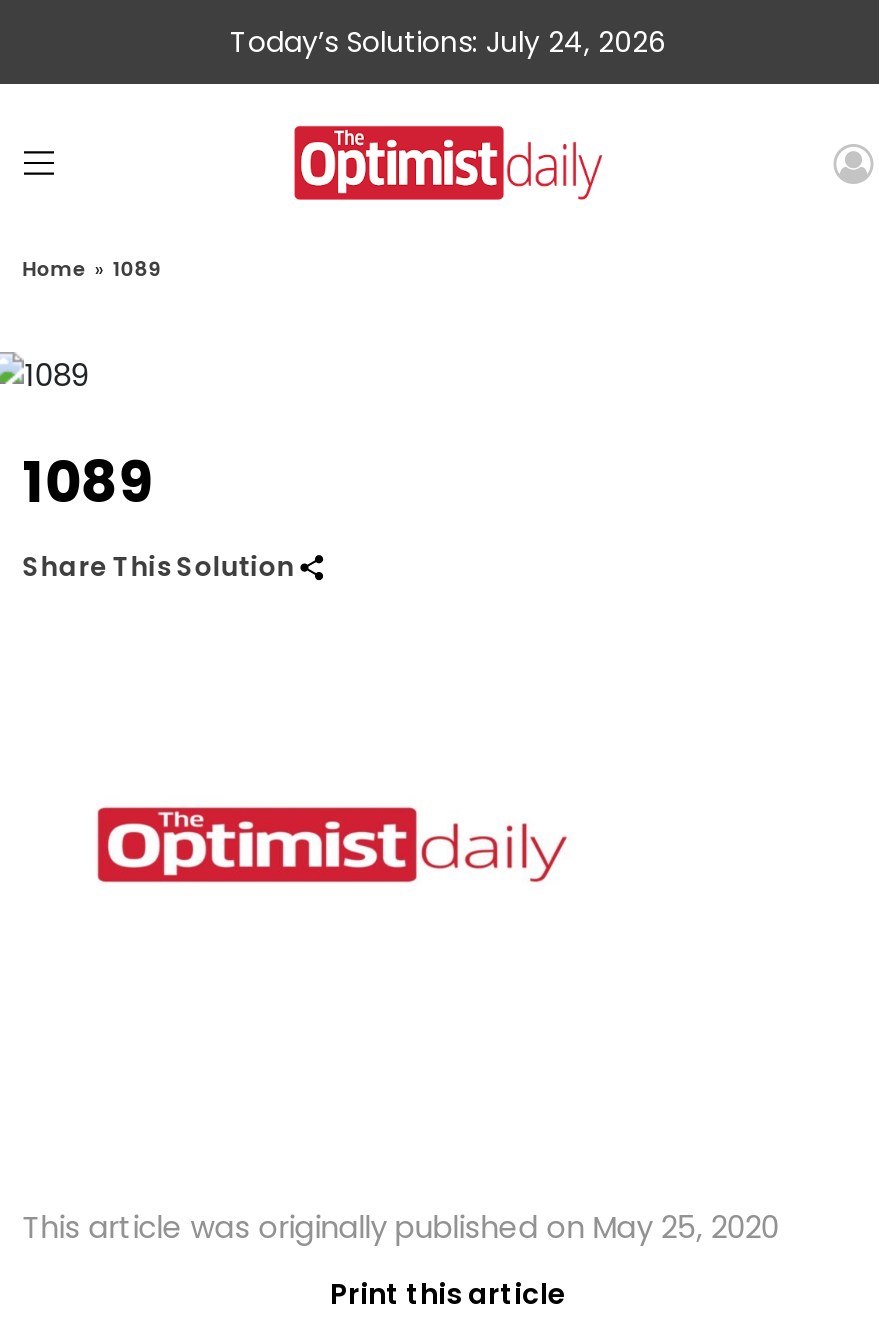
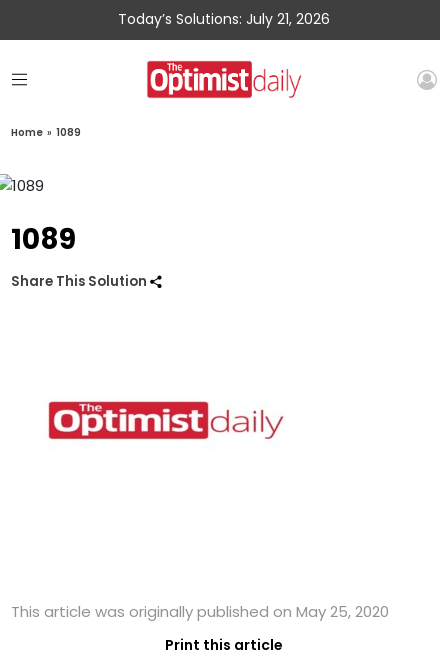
[230,22,666,62] Today’s Solutions: July 24, 2026 -> [118,9,330,29] Today’s Solutions: July 21, 2026

